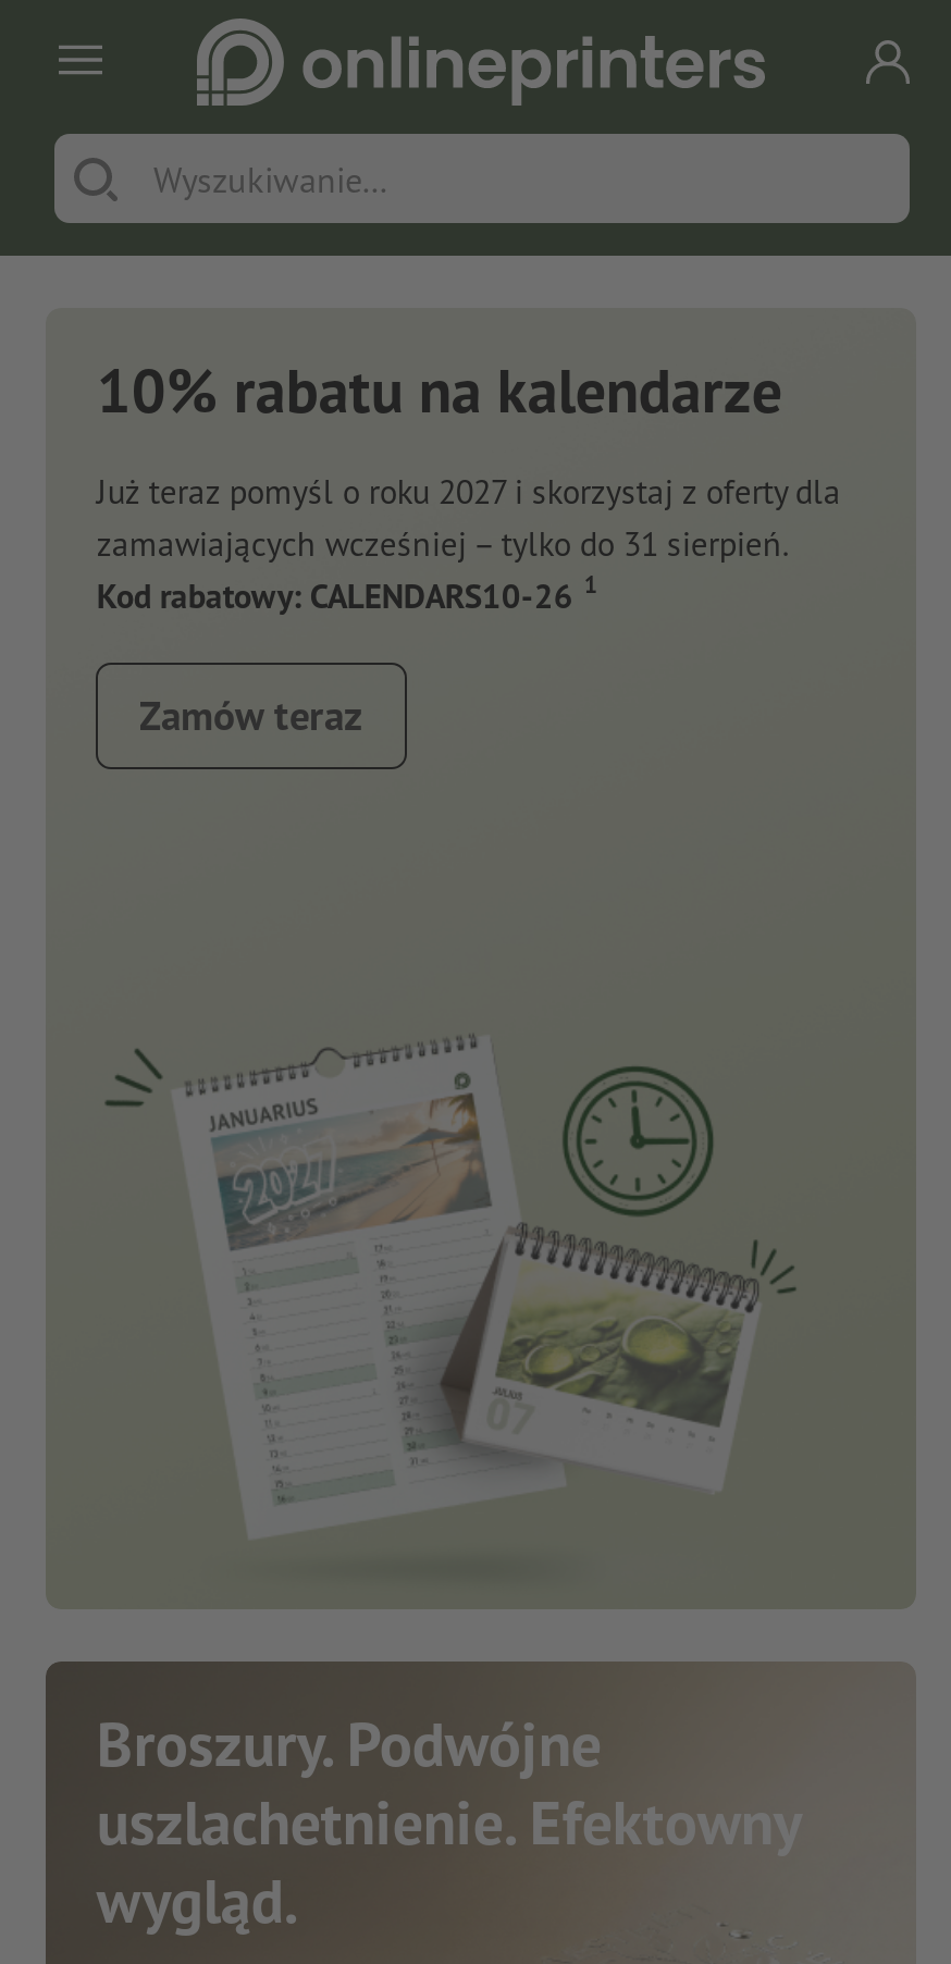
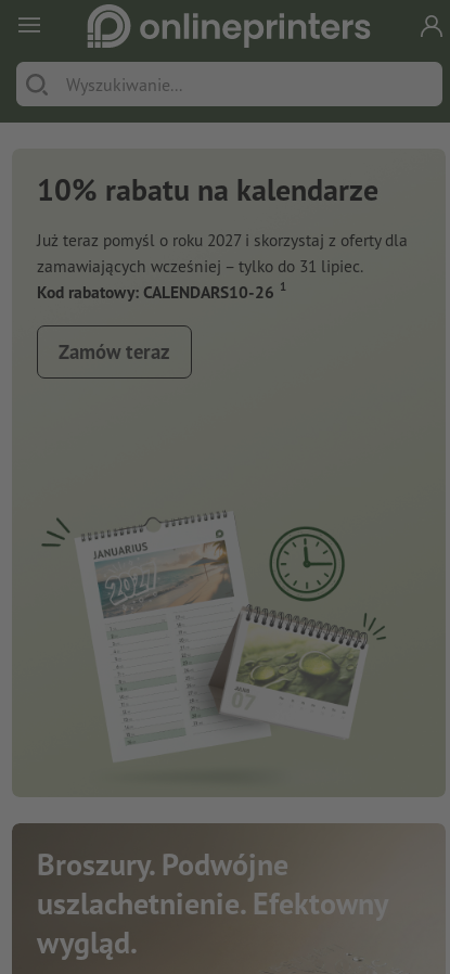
[96,521,788,565] zamawiających wcześniej – tylko do 31 sierpień. -> [37,255,364,276] zamawiających wcześniej – tylko do 31 lipiec.

